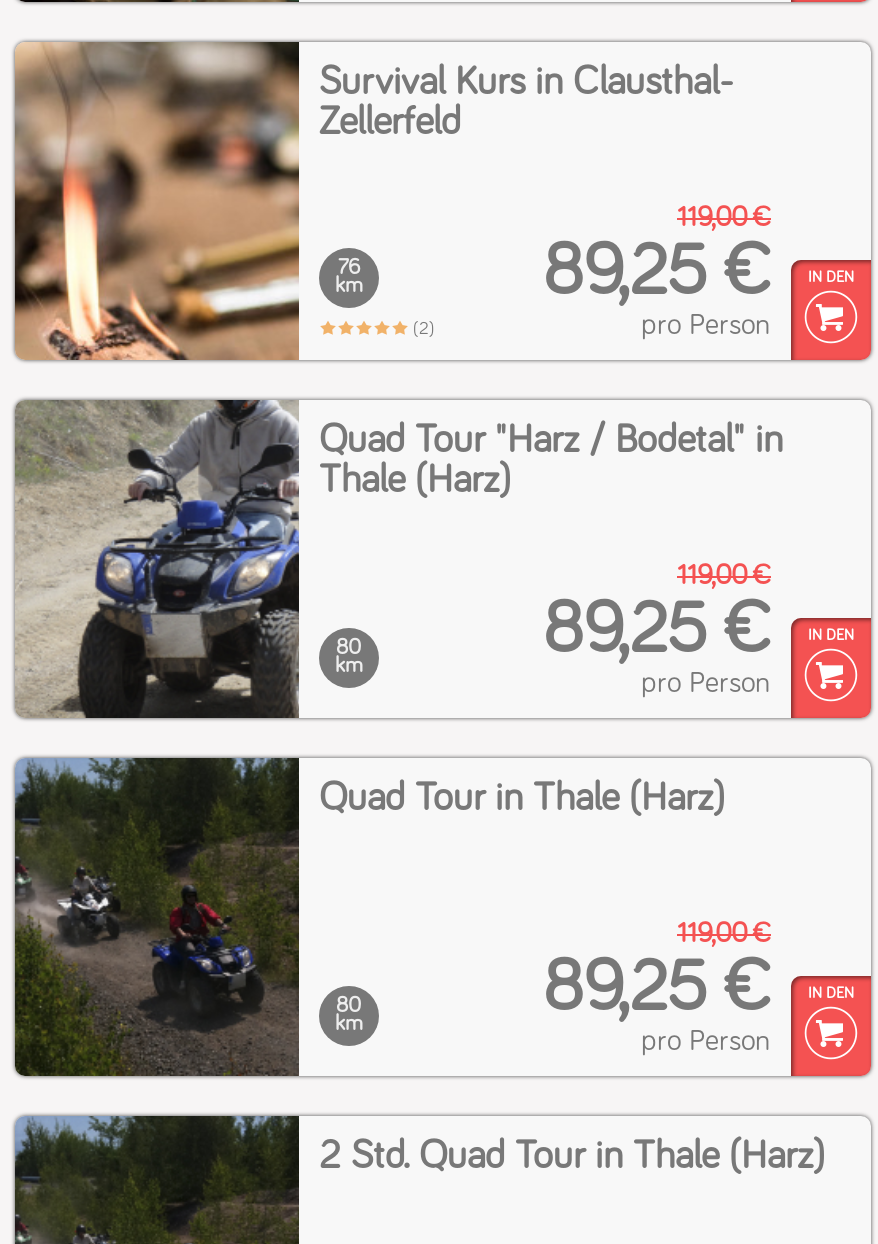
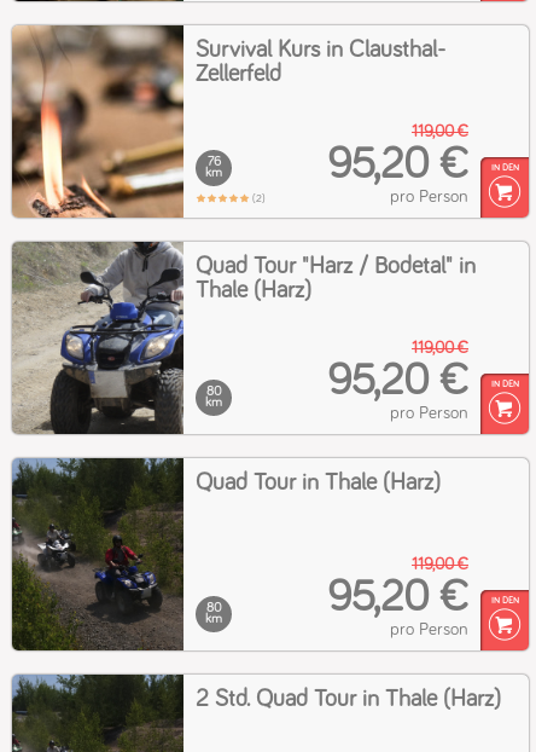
[543,238,771,310] 89,25 € -> [327,144,468,187] 95,20 €
[543,596,771,668] 89,25 € -> [327,360,468,404] 95,20 €
[543,954,771,1026] 89,25 € -> [327,577,468,620] 95,20 €

